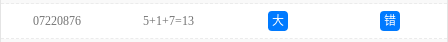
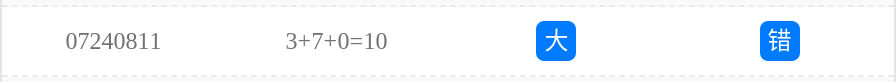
[33,14,81,28] 07220876 -> [66,27,162,55] 07240811
[143,14,194,28] 5+1+7=13 -> [286,27,388,55] 3+7+0=10

